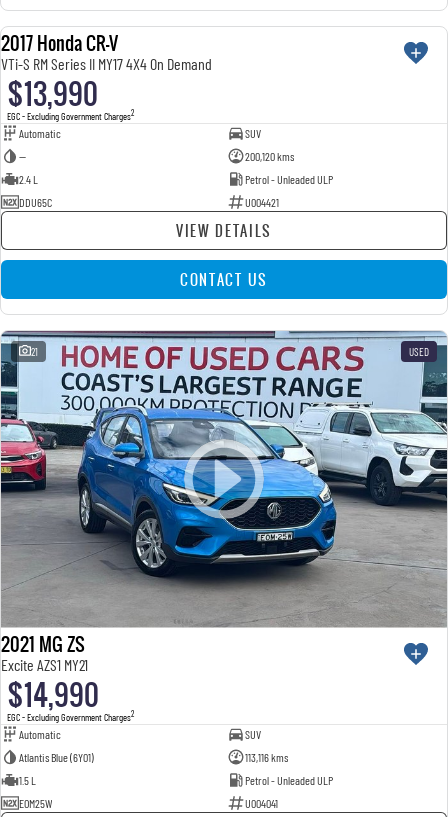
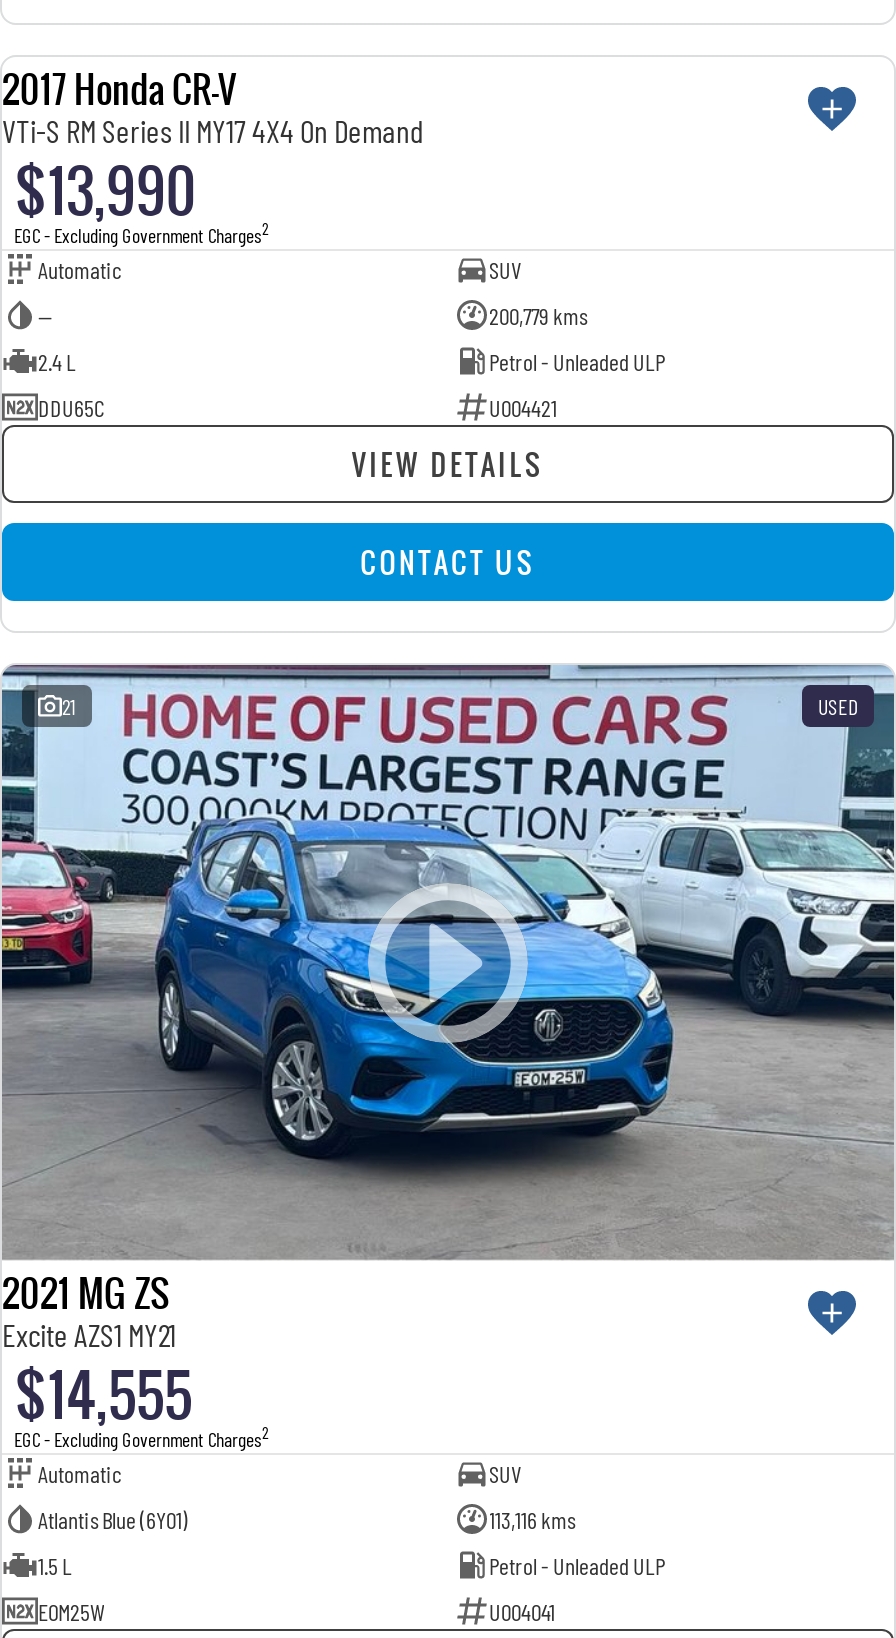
[244,148,293,162] 200,120 kms -> [489,301,587,329] 200,779 kms
[7,674,99,715] $14,990 -> [14,1352,192,1434] $14,555

